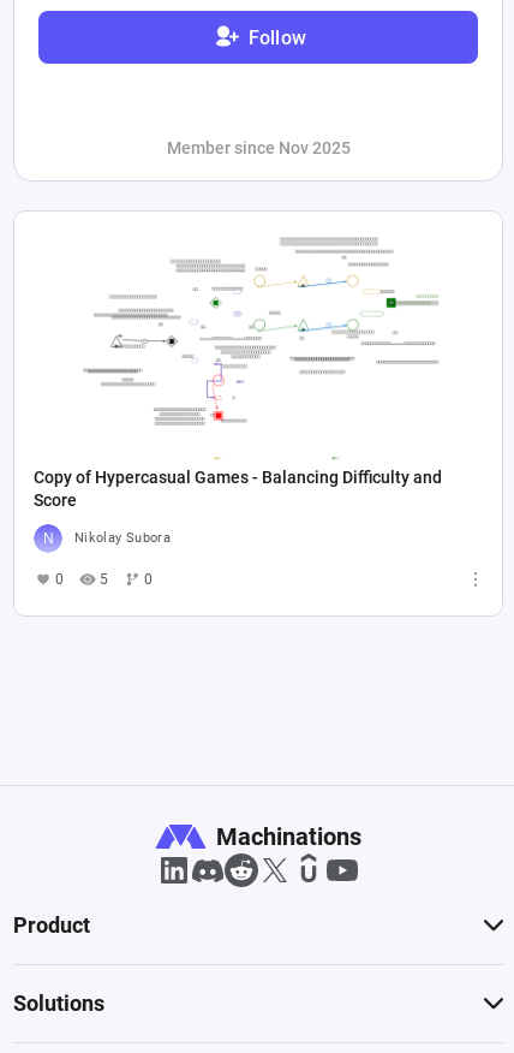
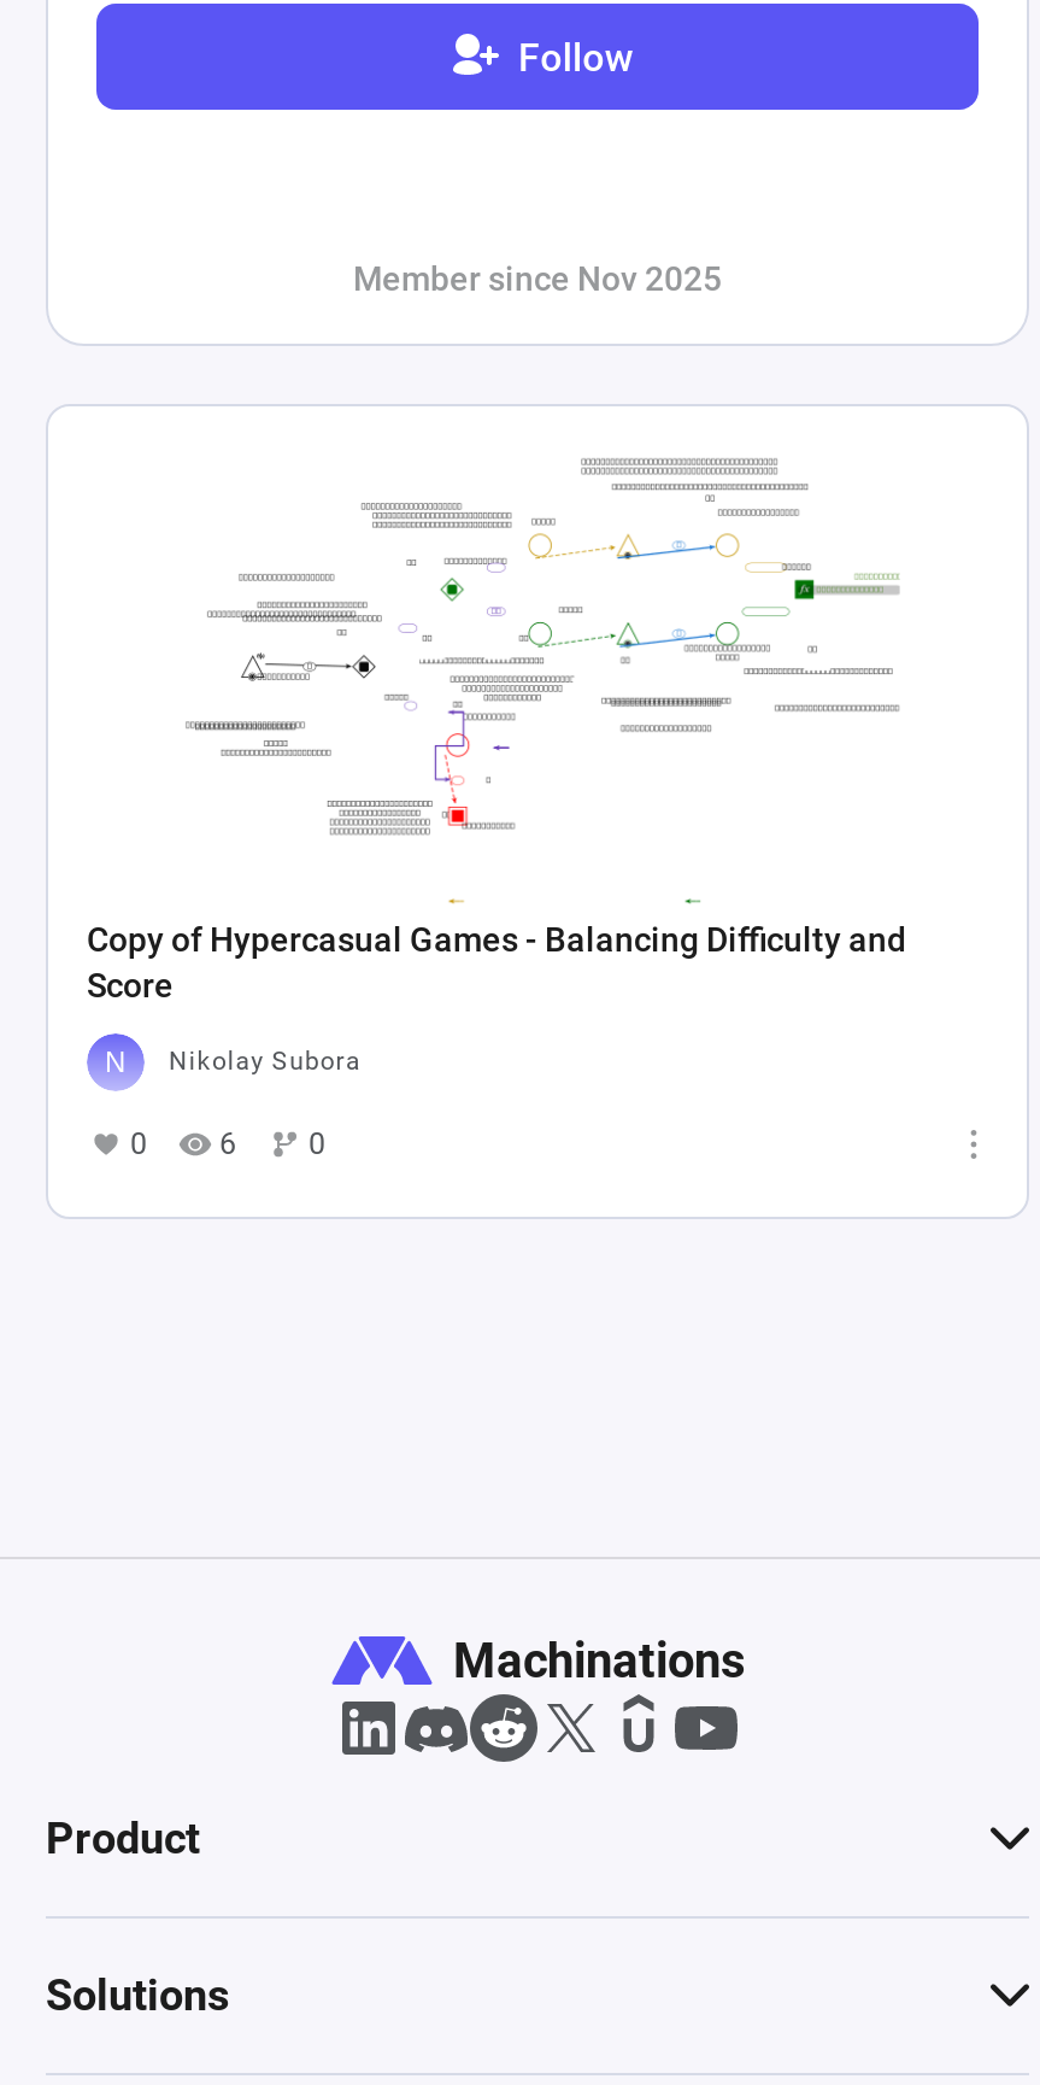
[100,571,108,588] 5 -> [219,1127,236,1161] 6

